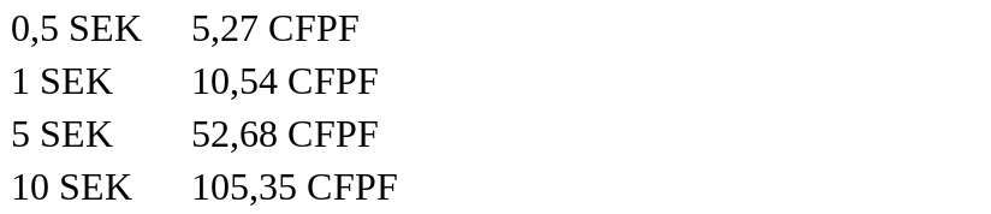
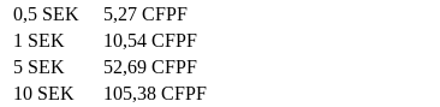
[11,113,379,154] 5 SEK 52,68 CFPF -> [13,57,197,77] 5 SEK 52,69 CFPF
[11,166,398,207] 10 SEK 105,35 CFPF -> [13,83,207,104] 10 SEK 105,38 CFPF

